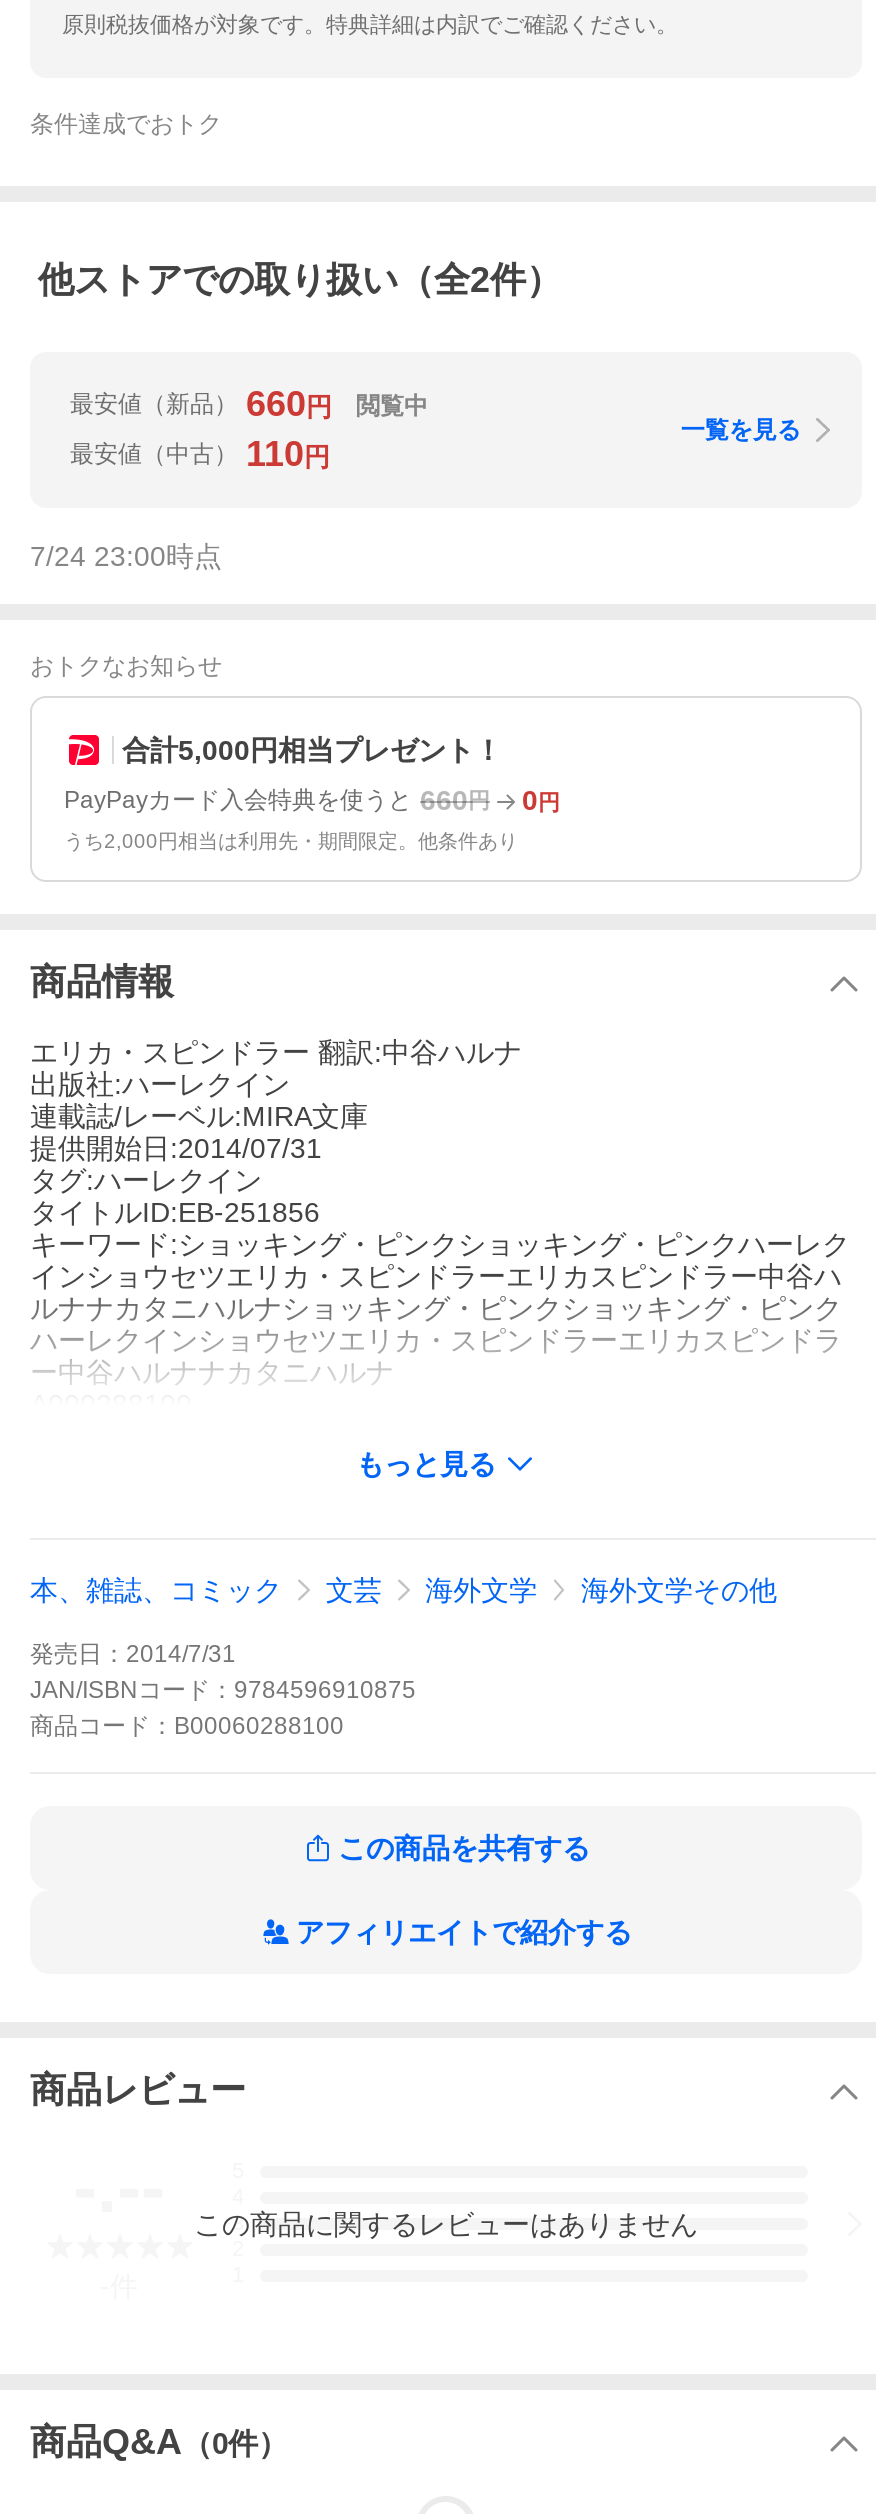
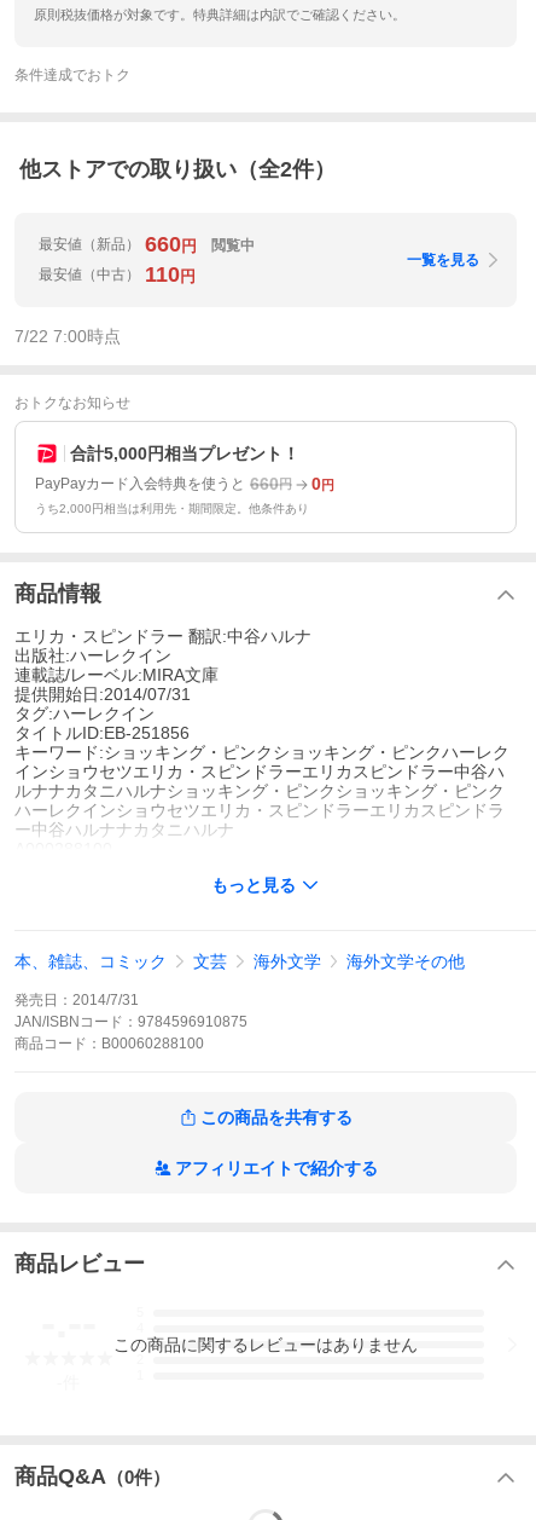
[30,540,222,572] 7/24 23:00時点 -> [14,326,121,346] 7/22 7:00時点

